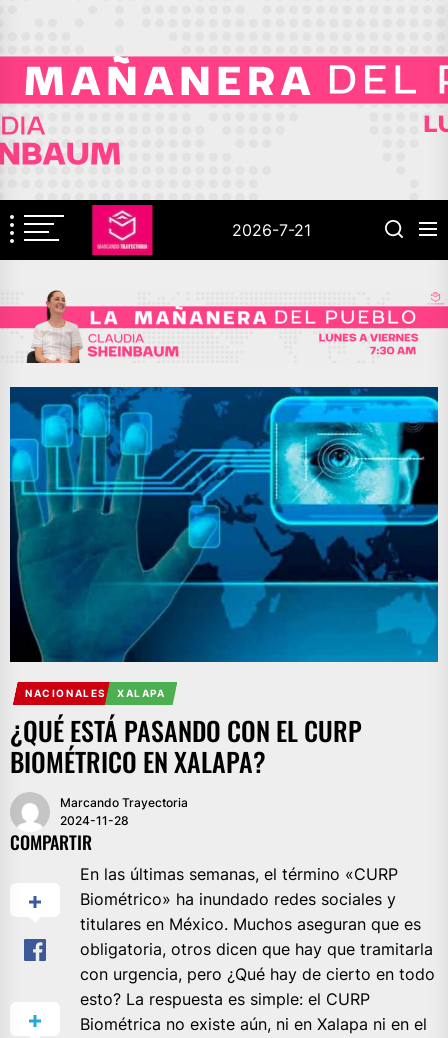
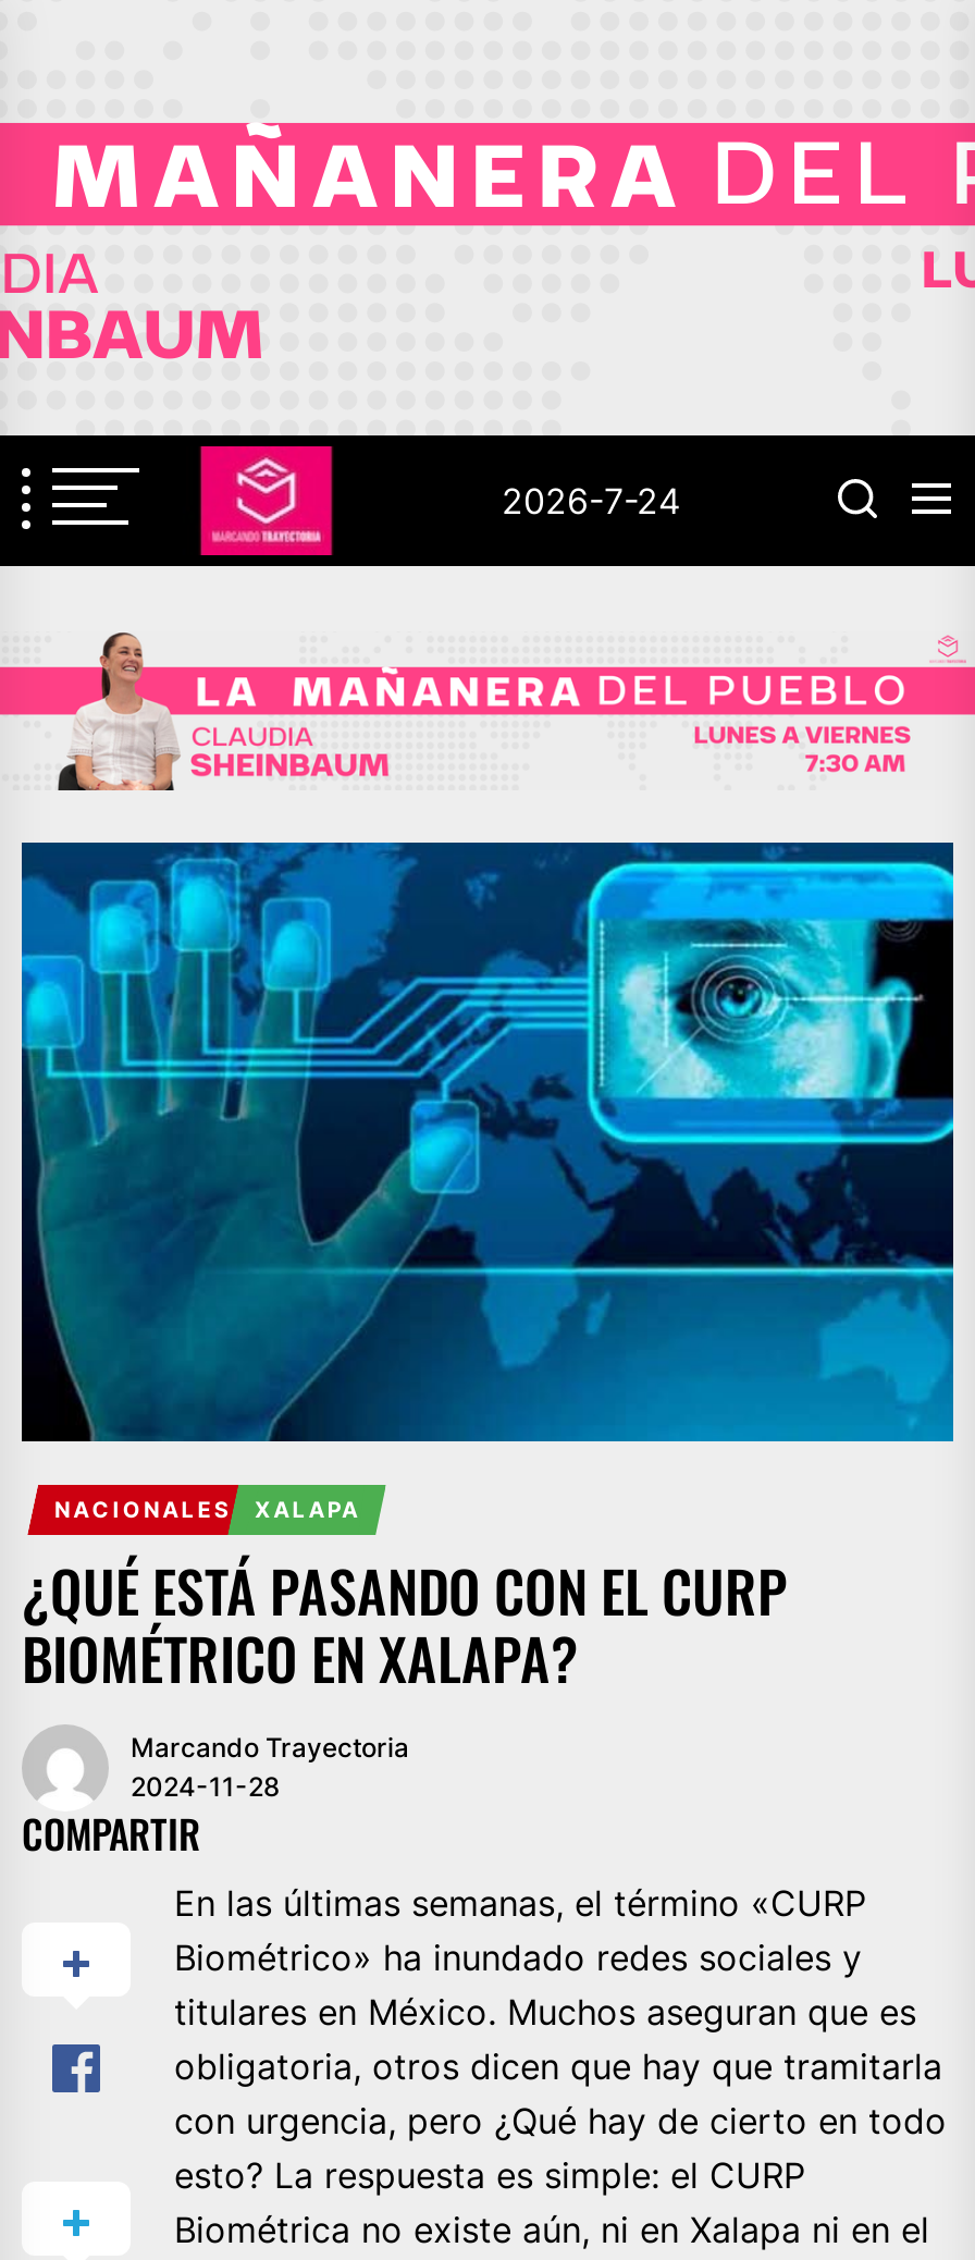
[232,220,311,240] 2026-7-21 -> [502,479,680,523] 2026-7-24

